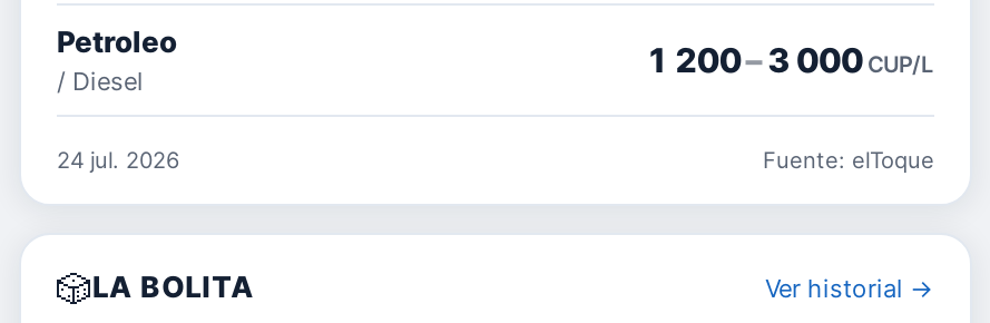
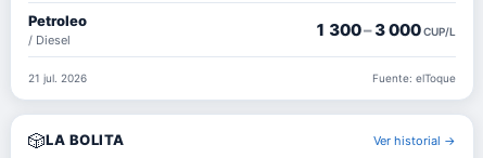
[646,38,934,80] 1 200 – 3 000CUP/L -> [315,19,456,40] 1 300 – 3 000CUP/L
[57,146,179,173] 24 jul. 2026 -> [28,71,87,84] 21 jul. 2026

